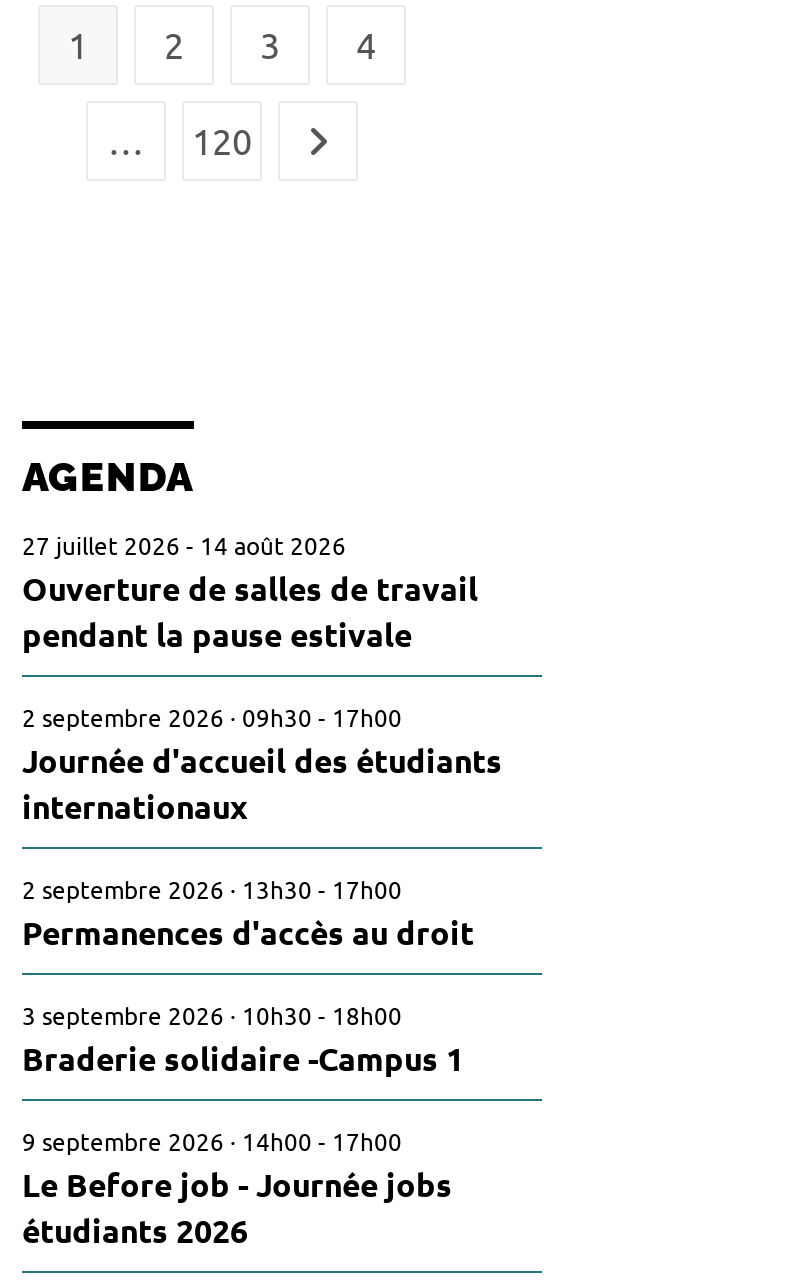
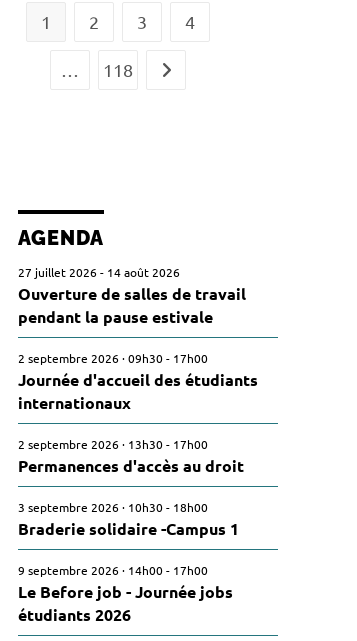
[192,120,252,162] 120 -> [103,59,133,80] 118

